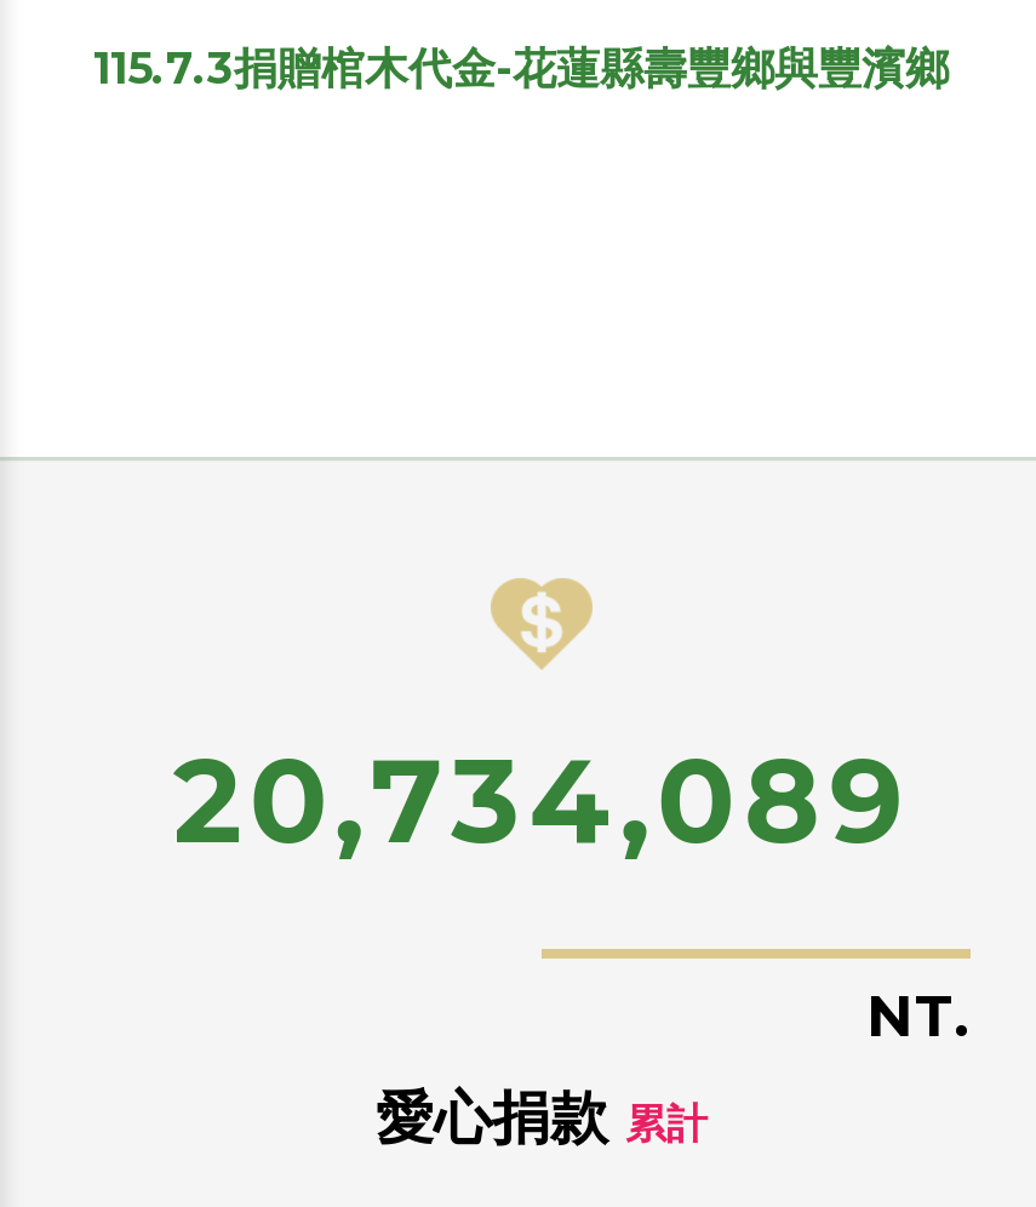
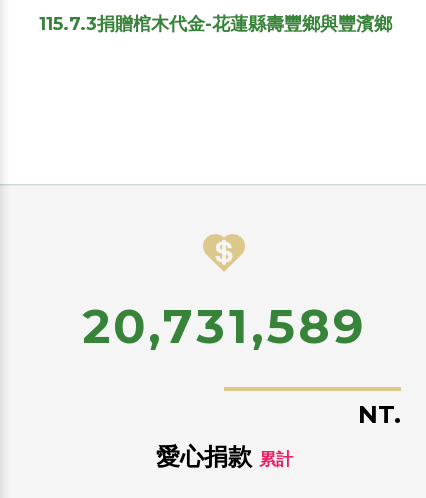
[173,732,910,872] 20,734,089 -> [81,297,366,355] 20,731,589

